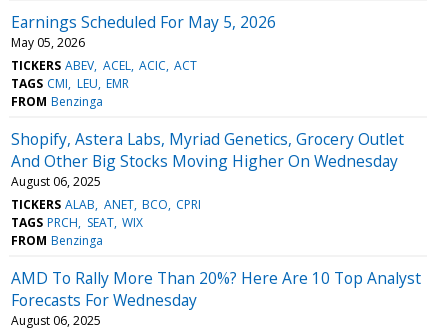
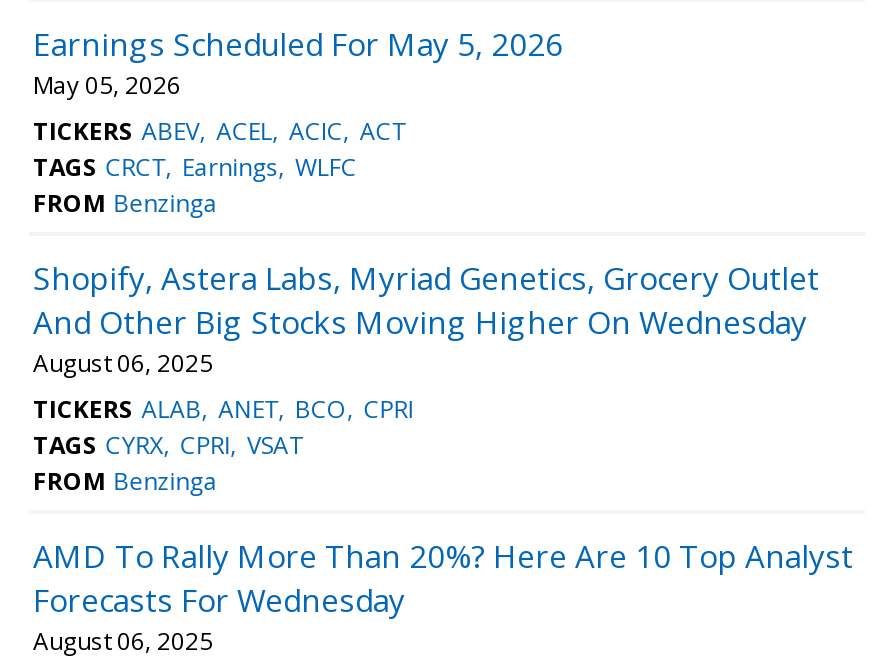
[11,75,129,92] TAGS CMI LEU EMR -> [33,150,357,184] TAGS CRCT Earnings WLFC
[11,214,143,231] TAGS PRCH SEAT WIX -> [33,428,303,462] TAGS CYRX CPRI VSAT

